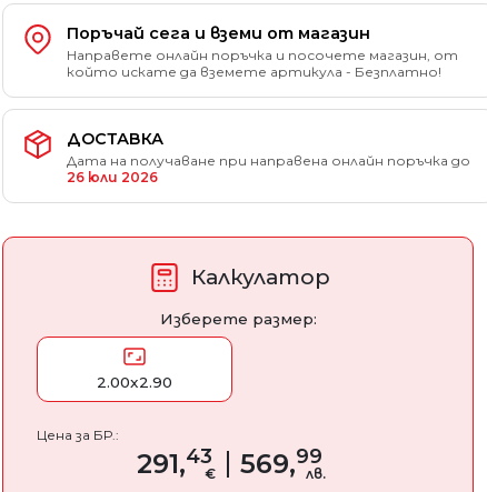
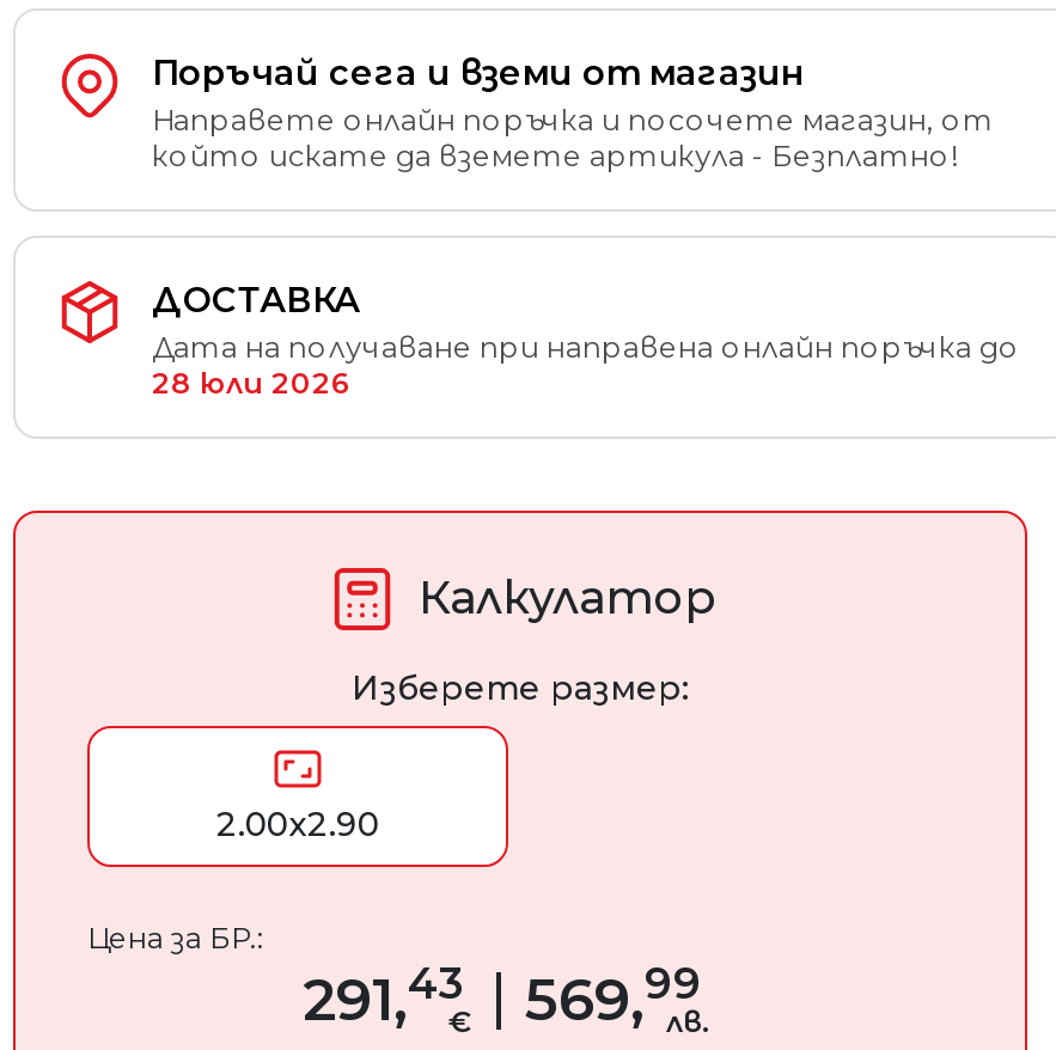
[67,168,158,185] 26 юли 2026 -> [152,364,350,400] 28 юли 2026

